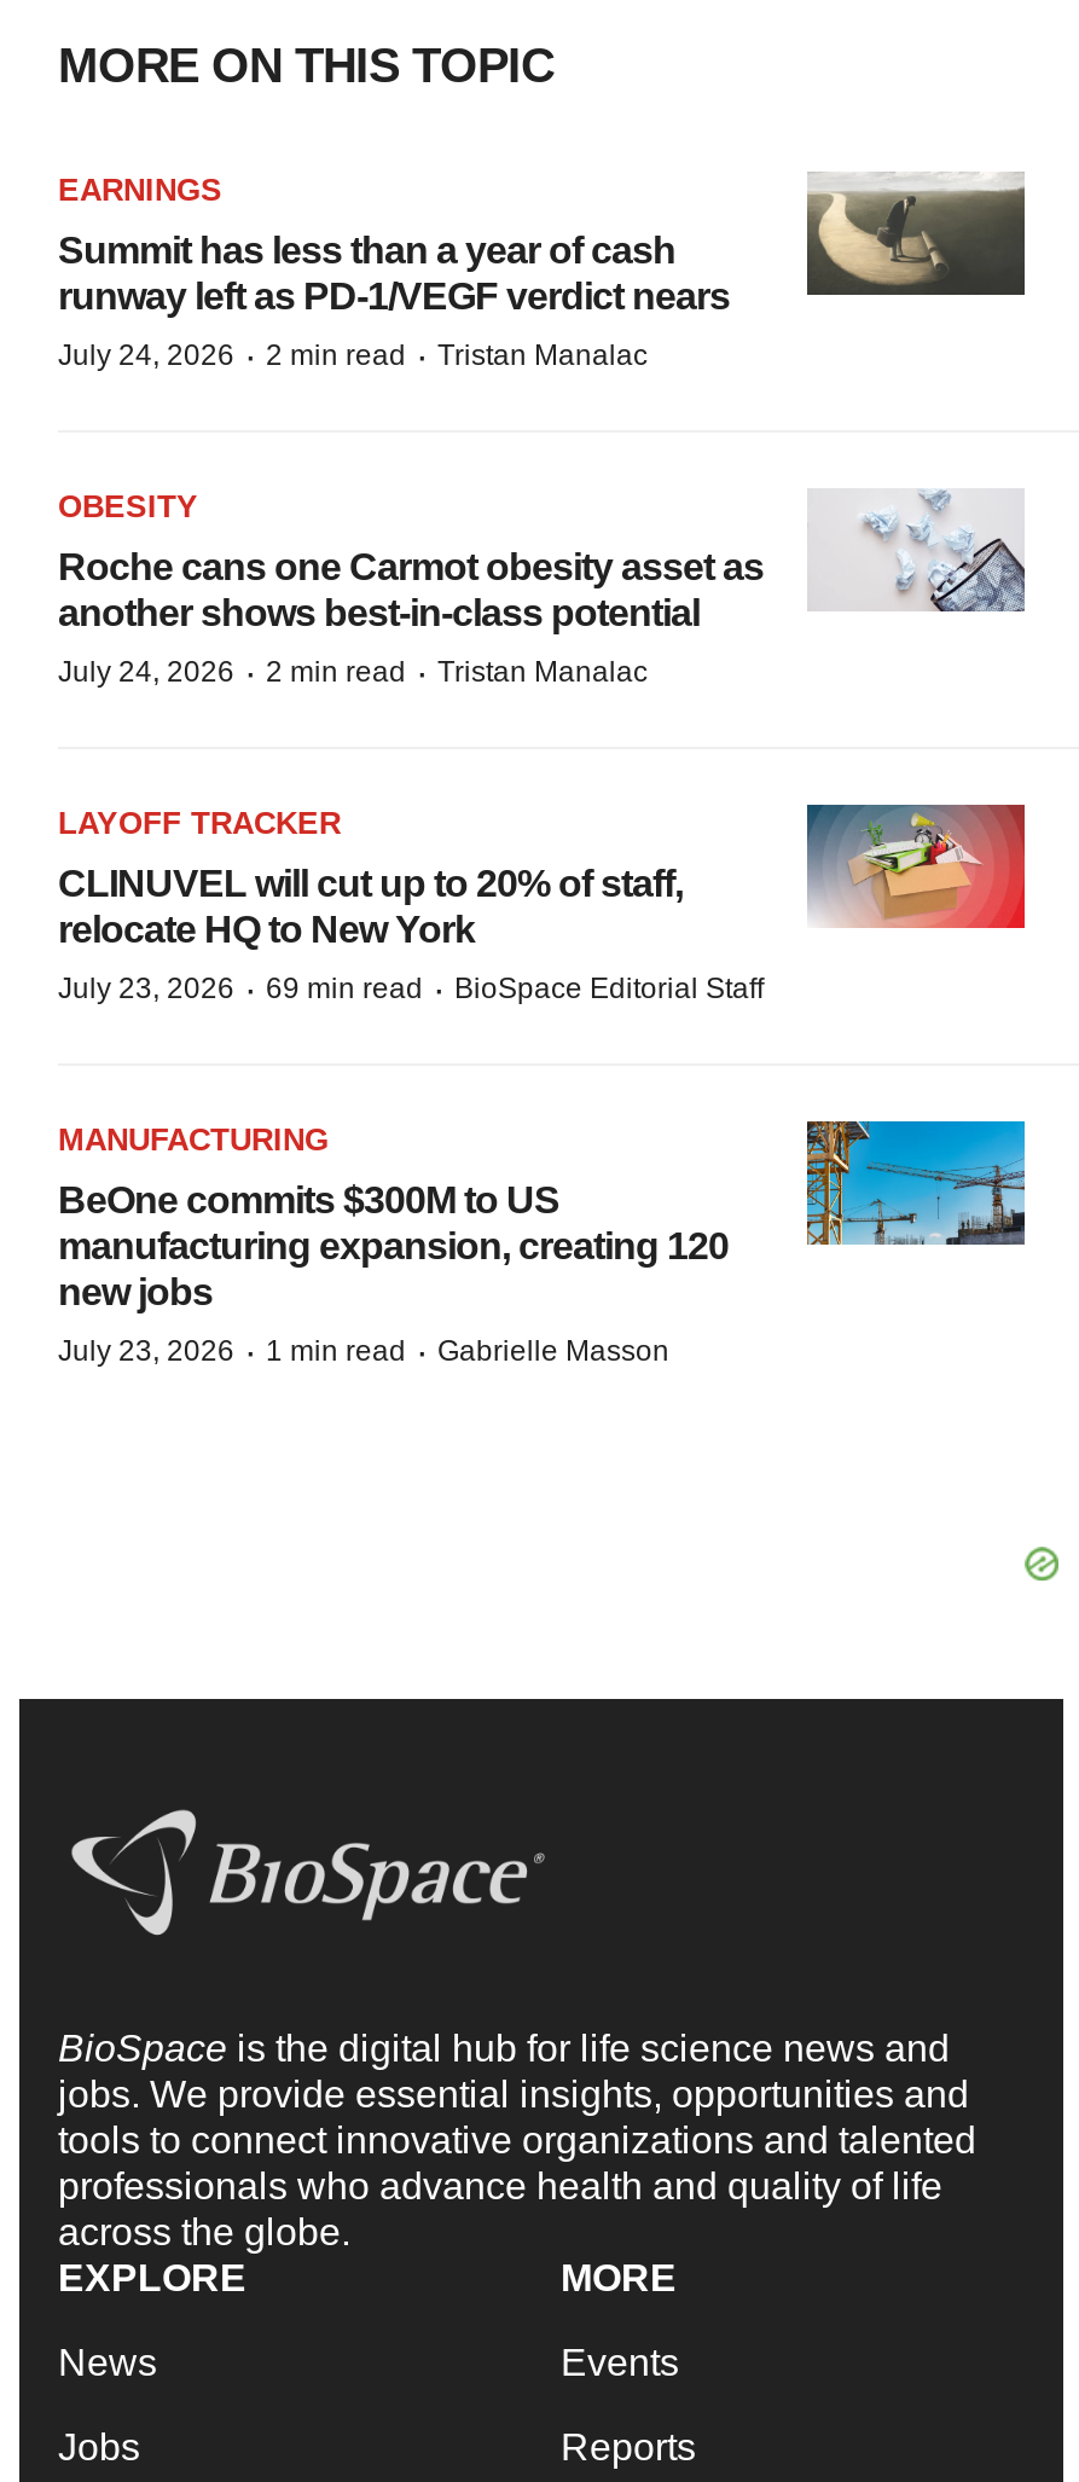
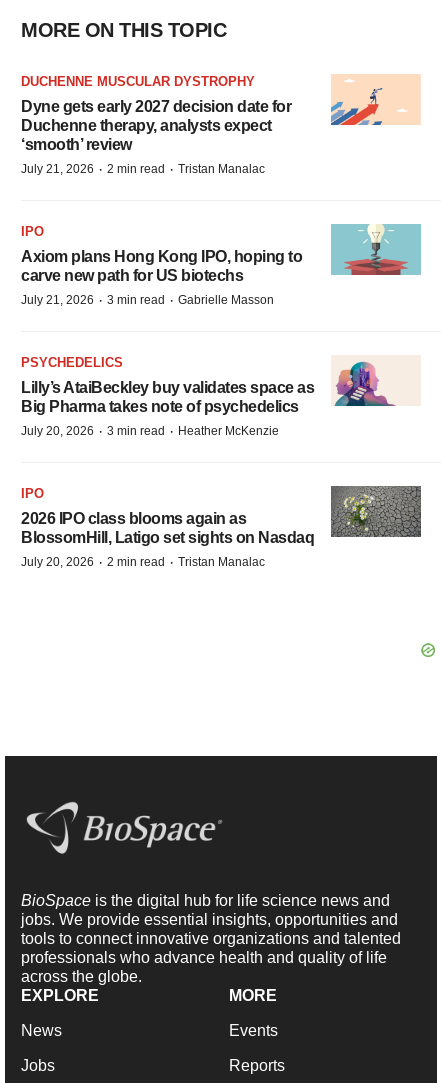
[58,172,222,208] EARNINGS -> [21,74,255,89] DUCHENNE MUSCULAR DYSTROPHY
[58,172,1027,317] [image] | Summit has less than a year of cash | runway left as PD-1/VEGF verdict nears -> [21,74,421,153] [image] | Dyne gets early 2027 decision date for | Duchenne therapy, analysts expect | ‘smooth’ review
[58,336,648,377] July 24, 2026 · 2 min read · Tristan Manalac -> [21,161,265,178] July 21, 2026 · 2 min read · Tristan Manalac
[58,488,198,524] OBESITY -> [21,224,44,239] IPO
[58,488,1027,633] [image] | Roche cans one Carmot obesity asset as | another shows best-in-class potential -> [21,223,421,284] [image] | Axiom plans Hong Kong IPO, hoping to | carve new path for US biotechs
[58,653,648,694] July 24, 2026 · 2 min read · Tristan Manalac -> [21,292,274,309] July 21, 2026 · 3 min read · Gabrielle Masson
[58,805,341,841] LAYOFF TRACKER -> [21,355,123,370] PSYCHEDELICS
[805,802,1027,930] [image] -> [332,357,419,407] [image]
[58,863,683,950] CLINUVEL will cut up to 20% of staff, | relocate HQ to New York -> [21,379,314,415] Lilly’s AtaiBeckley buy validates space as | Big Pharma takes note of psychedelics
[58,969,764,1010] July 23, 2026 · 69 min read · BioSpace Editorial Staff -> [21,423,279,440] July 20, 2026 · 3 min read · Heather McKenzie
[58,1121,329,1158] MANUFACTURING -> [21,486,44,501] IPO
[58,1119,1027,1312] [image] | BeOne commits $300M to US | manufacturing expansion, creating 120 | new jobs -> [21,485,422,546] [image] | 2026 IPO class blooms again as | BlossomHill, Latigo set sights on Nasdaq
[58,1332,669,1373] July 23, 2026 · 1 min read · Gabrielle Masson -> [21,554,265,571] July 20, 2026 · 2 min read · Tristan Manalac

